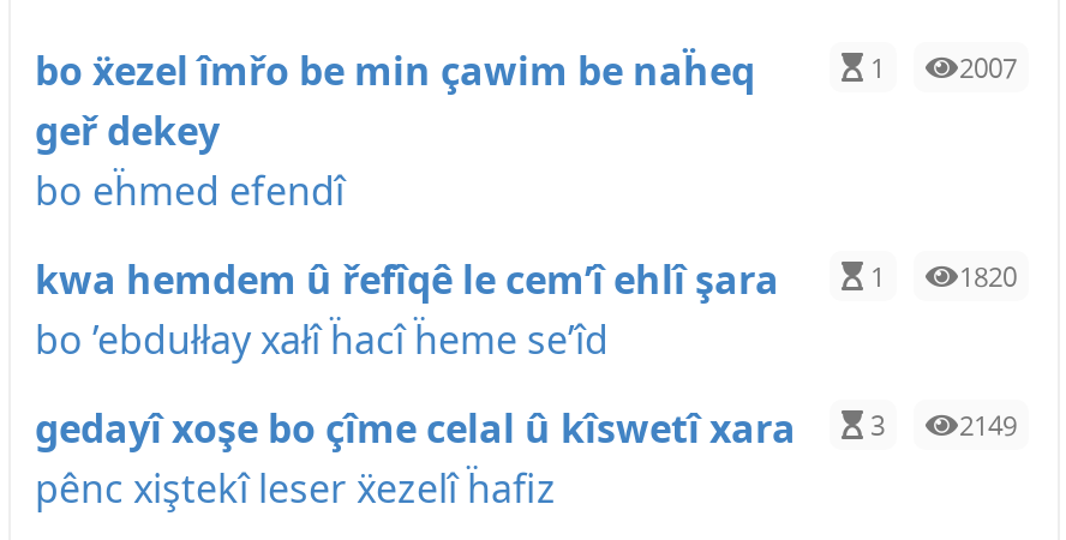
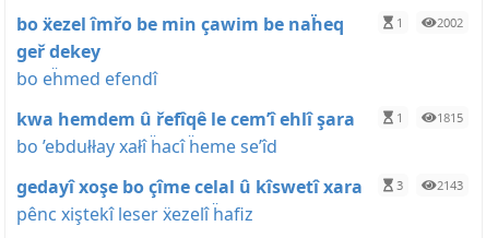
[863,44,1017,90] 1 2007 -> [393,12,463,33] 1 2002
[35,251,1017,311] kwa hemdem û řefîqê le cem’î ehlî şara 1 1820 -> [16,106,463,133] kwa hemdem û řefîqê le cem’î ehlî şara 1 1815
[35,400,1017,460] gedayî xoşe bo çîme celal û kîswetî xara 3 2149 -> [16,174,463,201] gedayî xoşe bo çîme celal û kîswetî xara 3 2143

